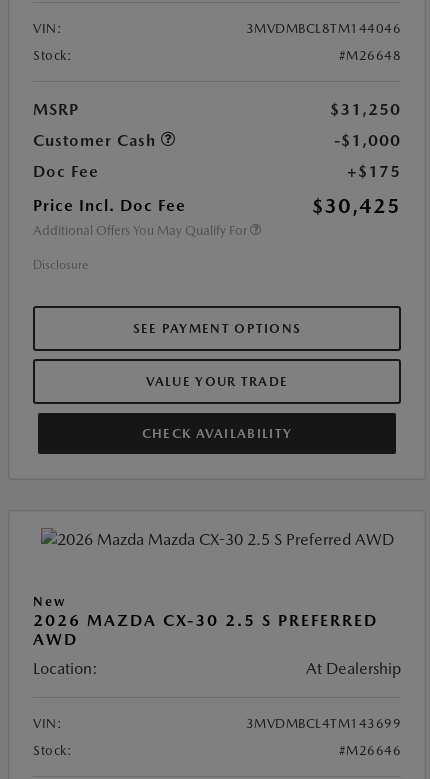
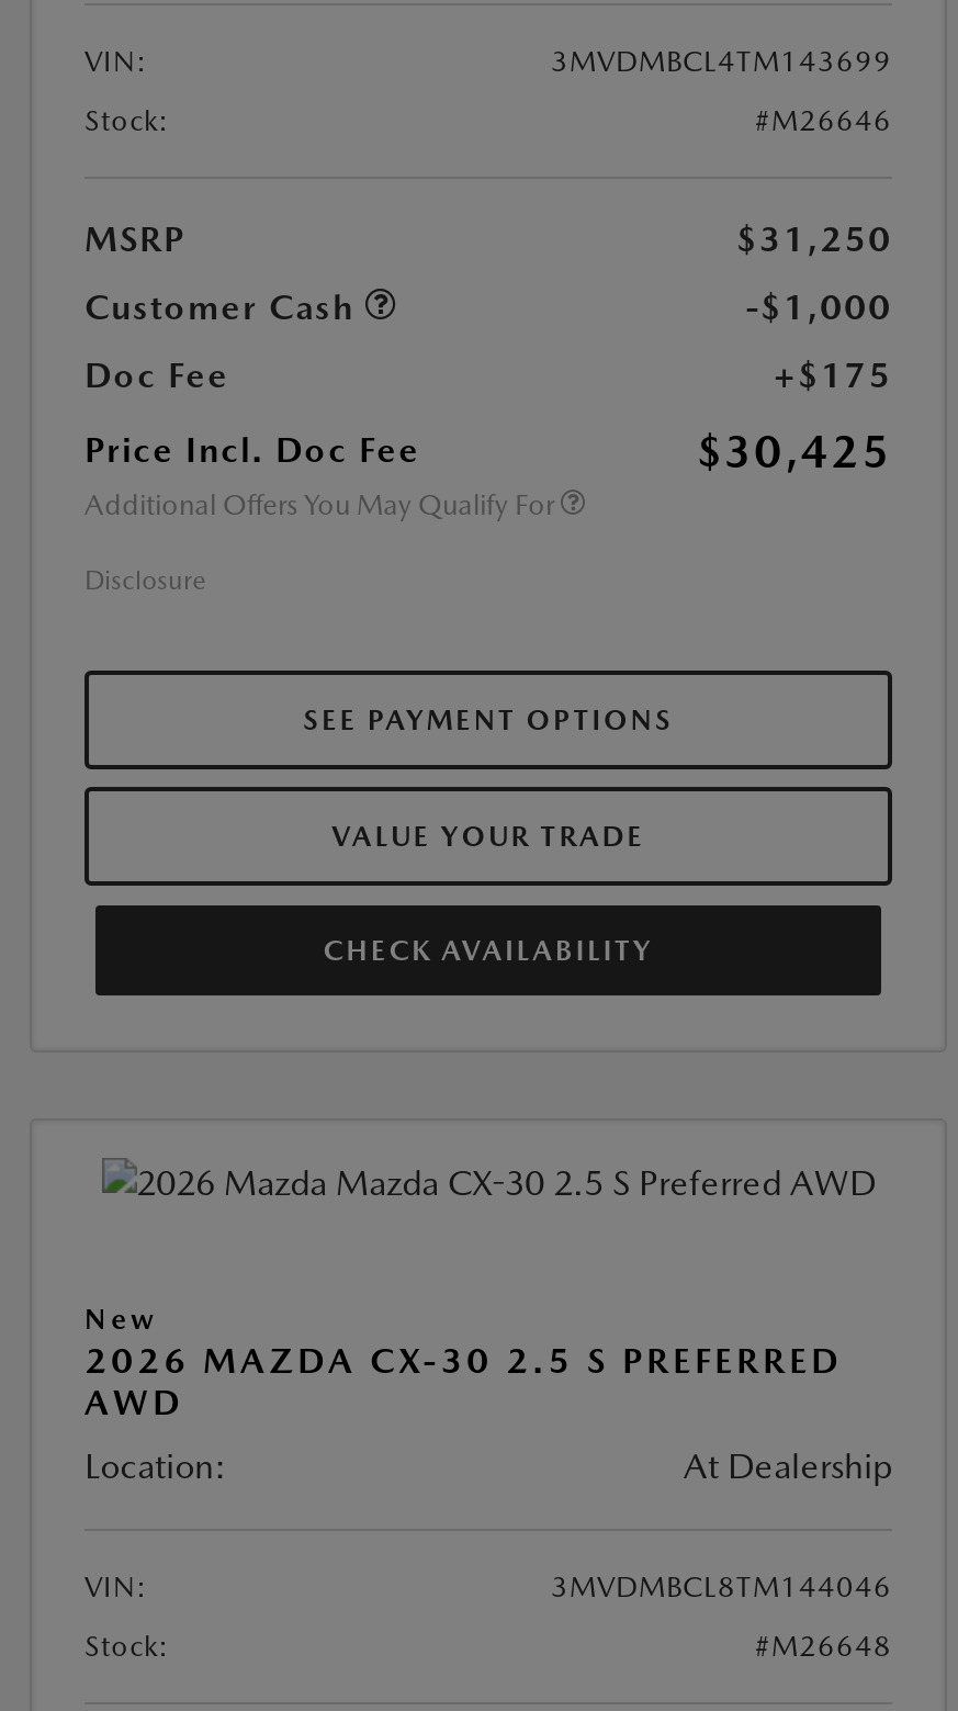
[245,21,401,36] 3MVDMBCL8TM144046 -> [551,45,892,77] 3MVDMBCL4TM143699
[338,48,401,63] #M26648 -> [755,104,892,137] #M26646
[245,716,401,731] 3MVDMBCL4TM143699 -> [551,1571,892,1603] 3MVDMBCL8TM144046
[338,743,401,758] #M26646 -> [755,1630,892,1663] #M26648

